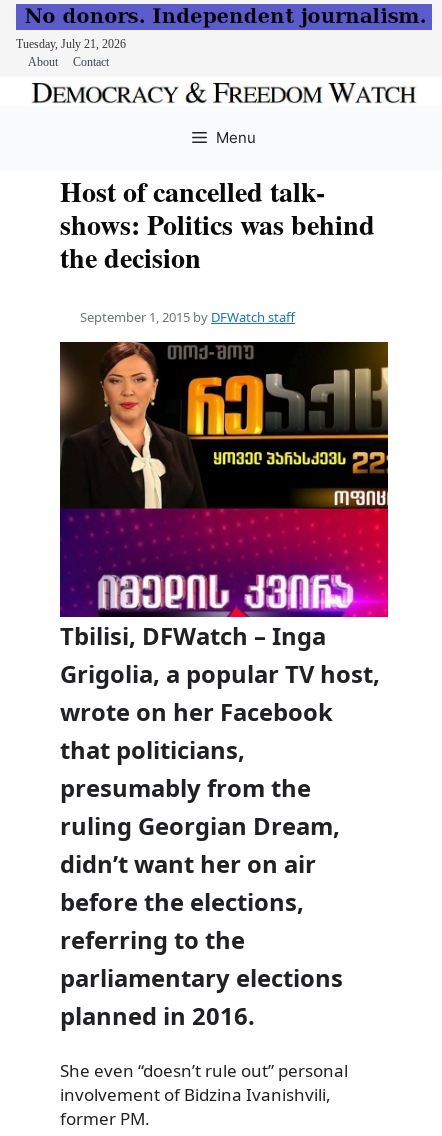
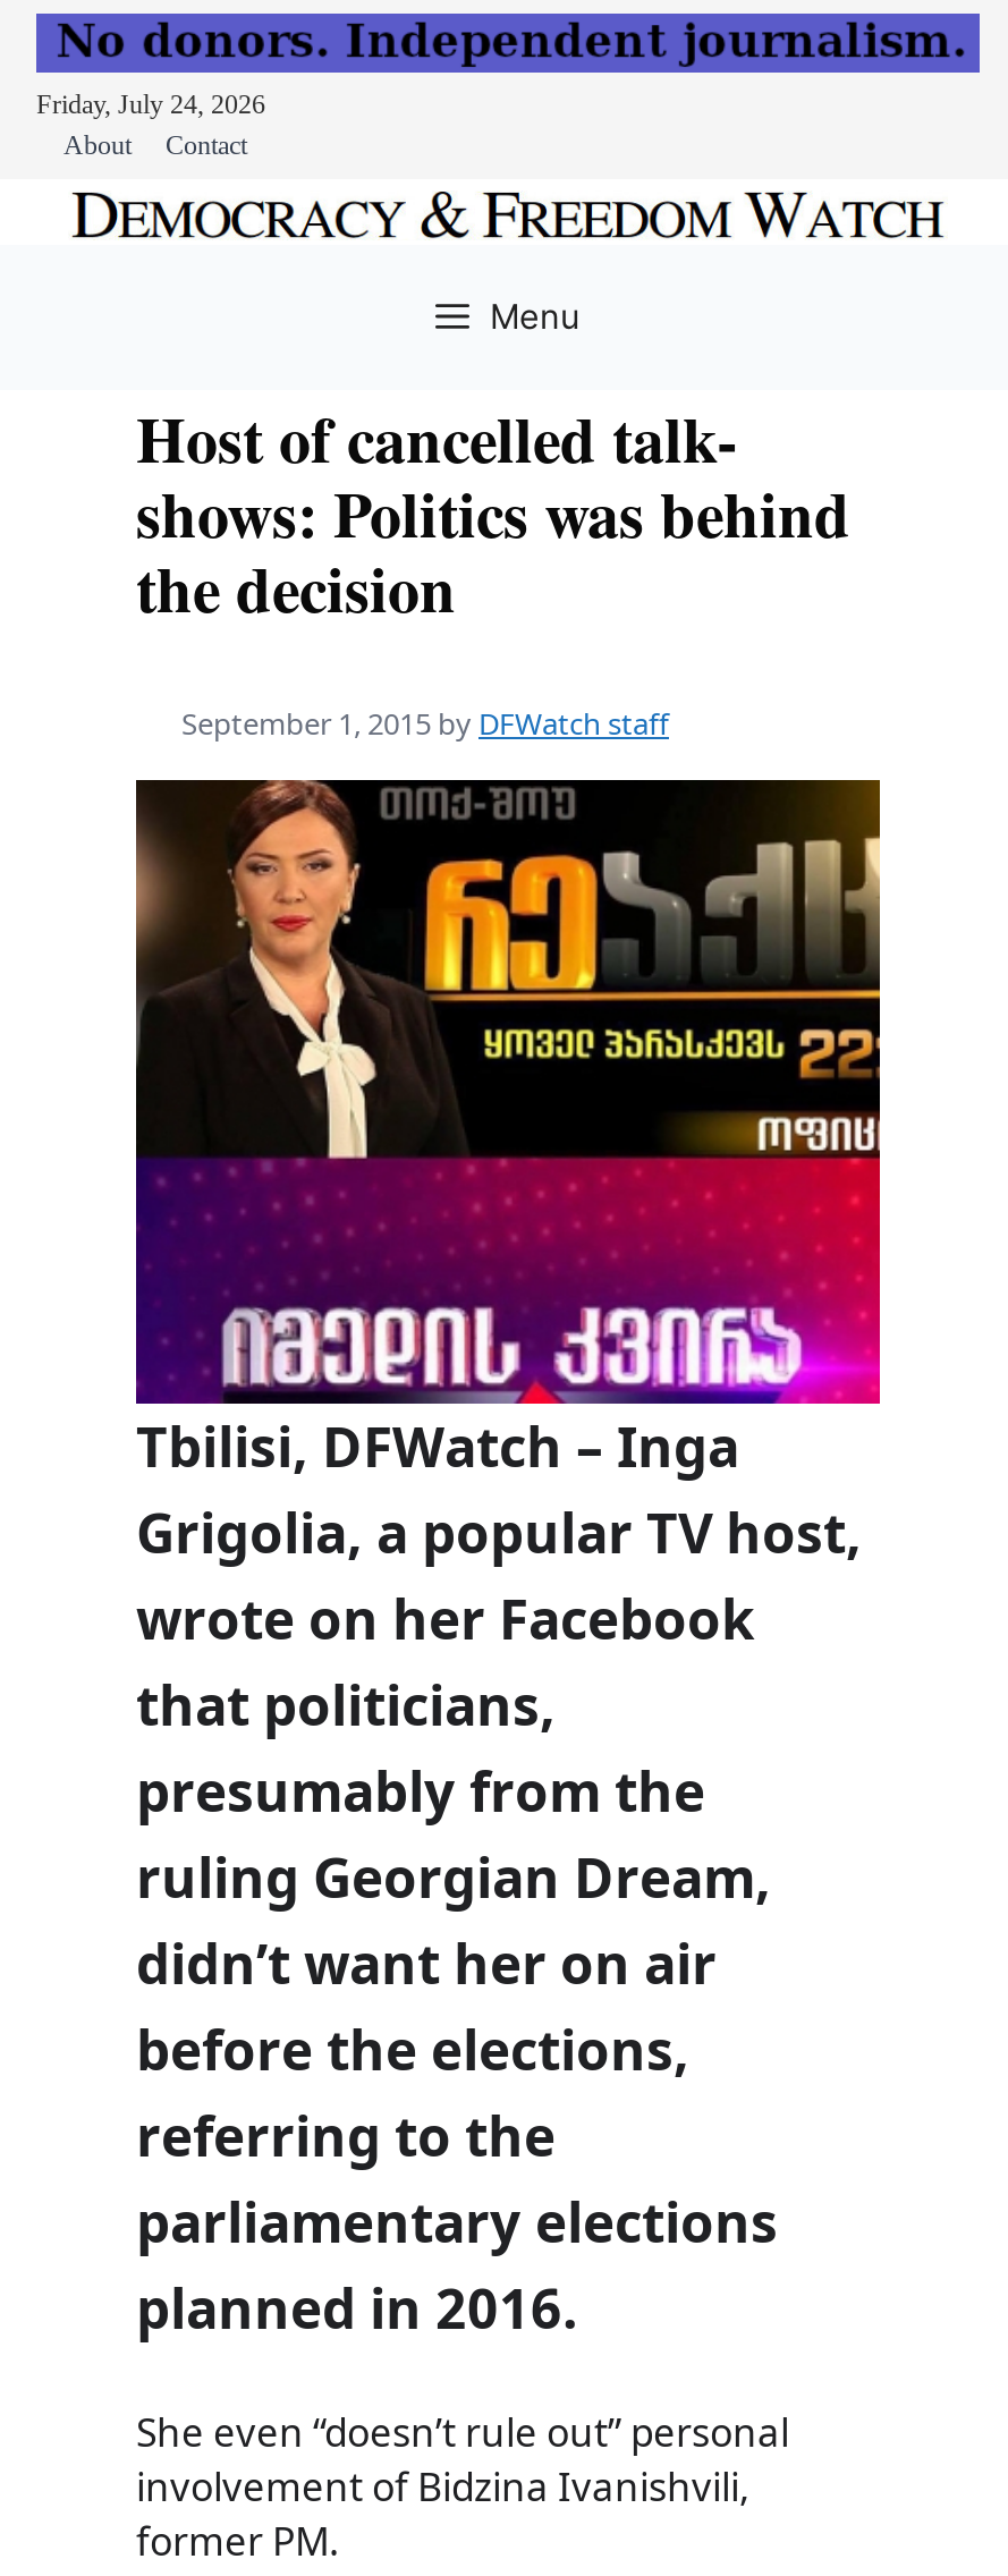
[16,37,126,51] Tuesday, July 21, 2026 -> [36,88,265,120] Friday, July 24, 2026

